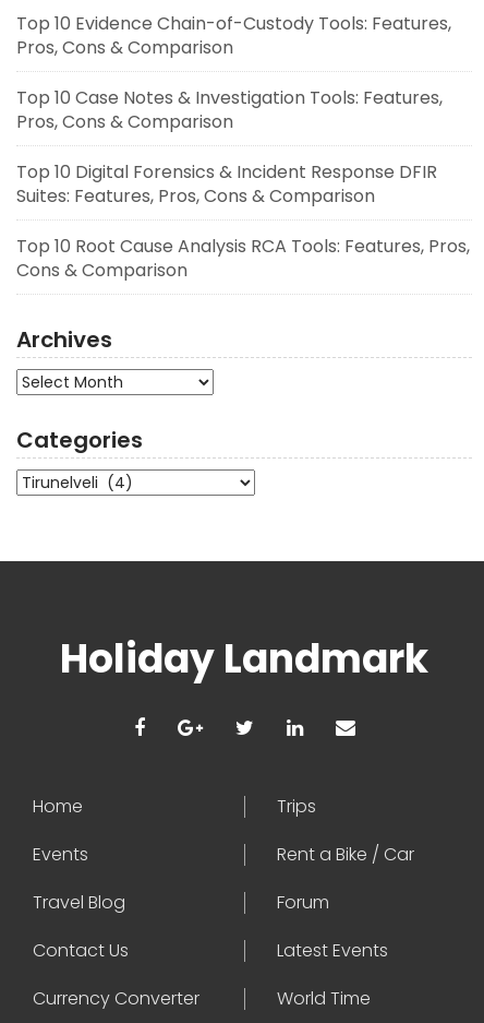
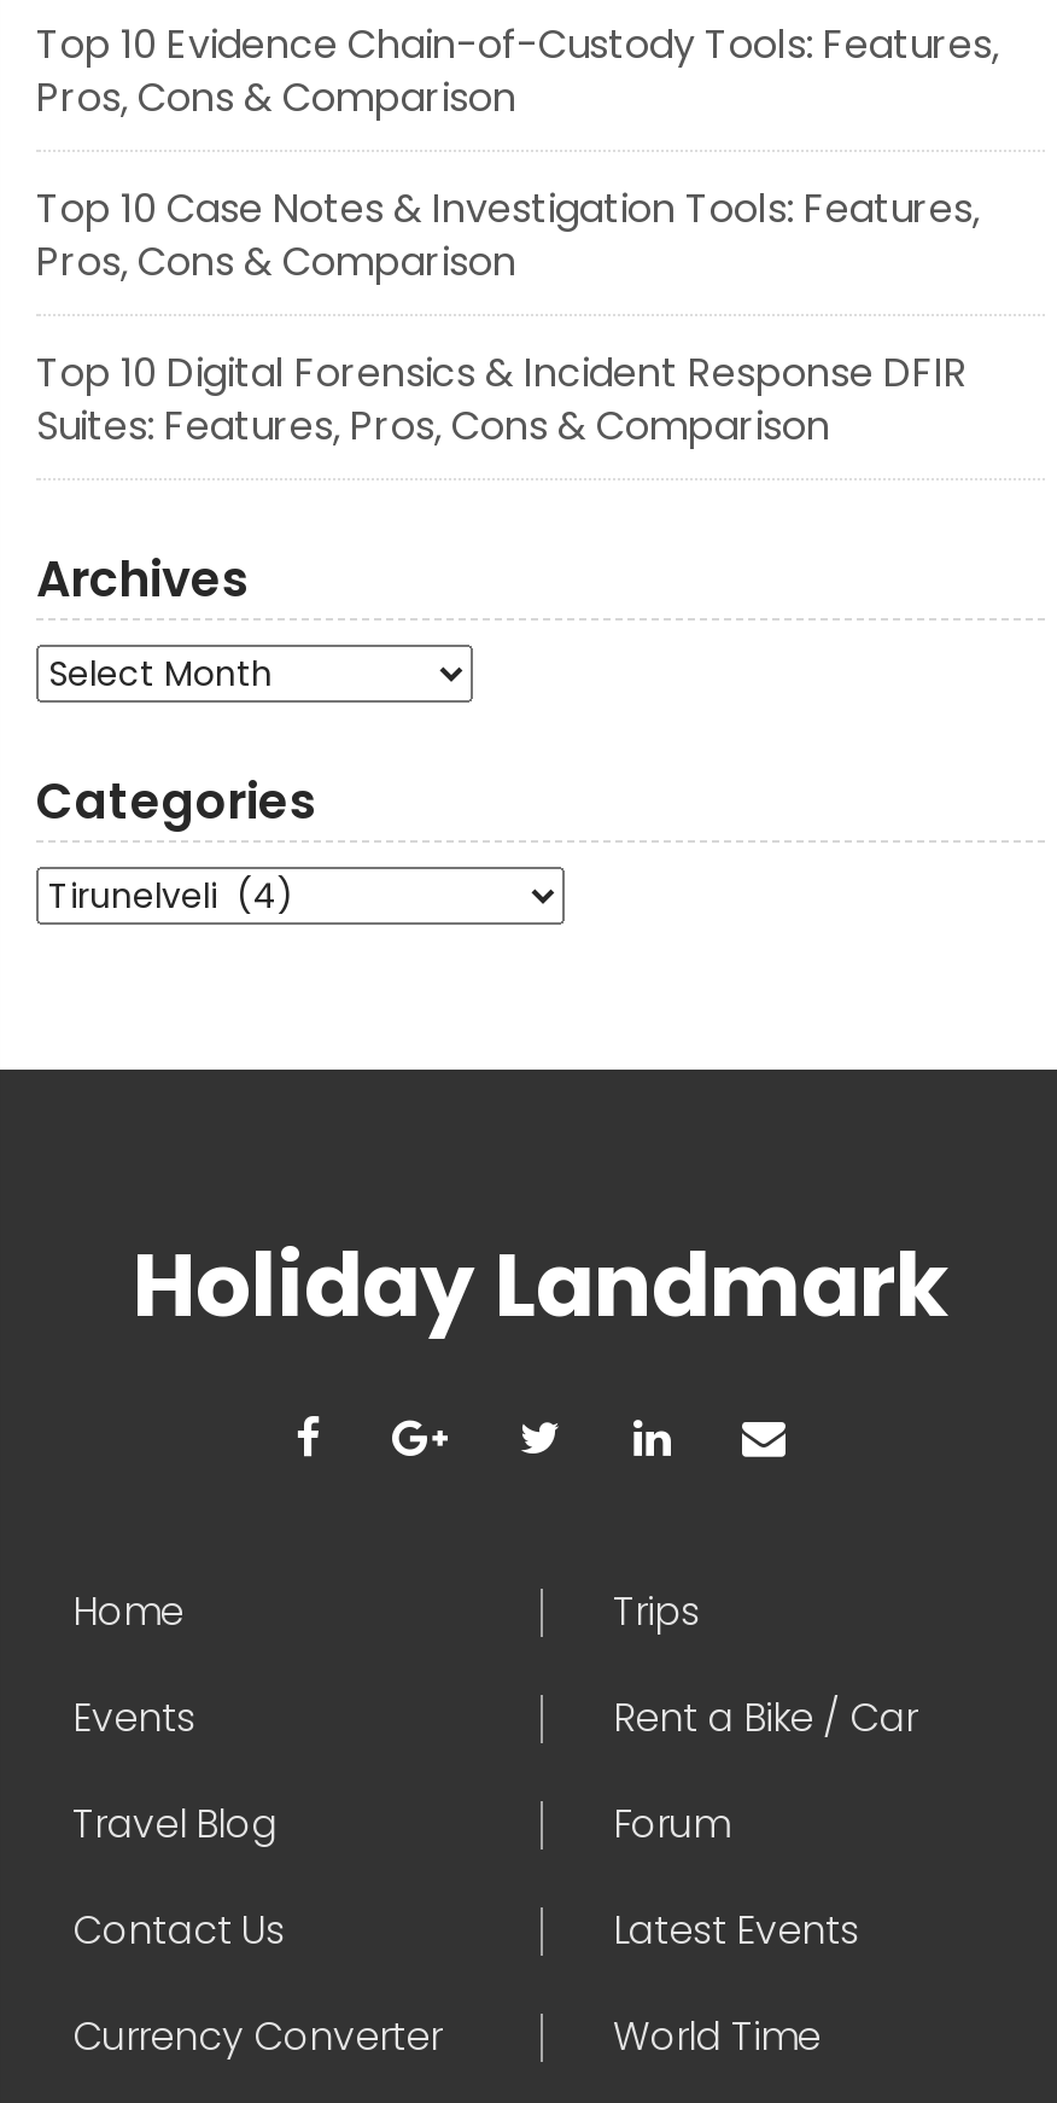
[16,234,470,283] Top 10 Root Cause Analysis RCA Tools: Features, Pros, | Cons & Comparison -> none

